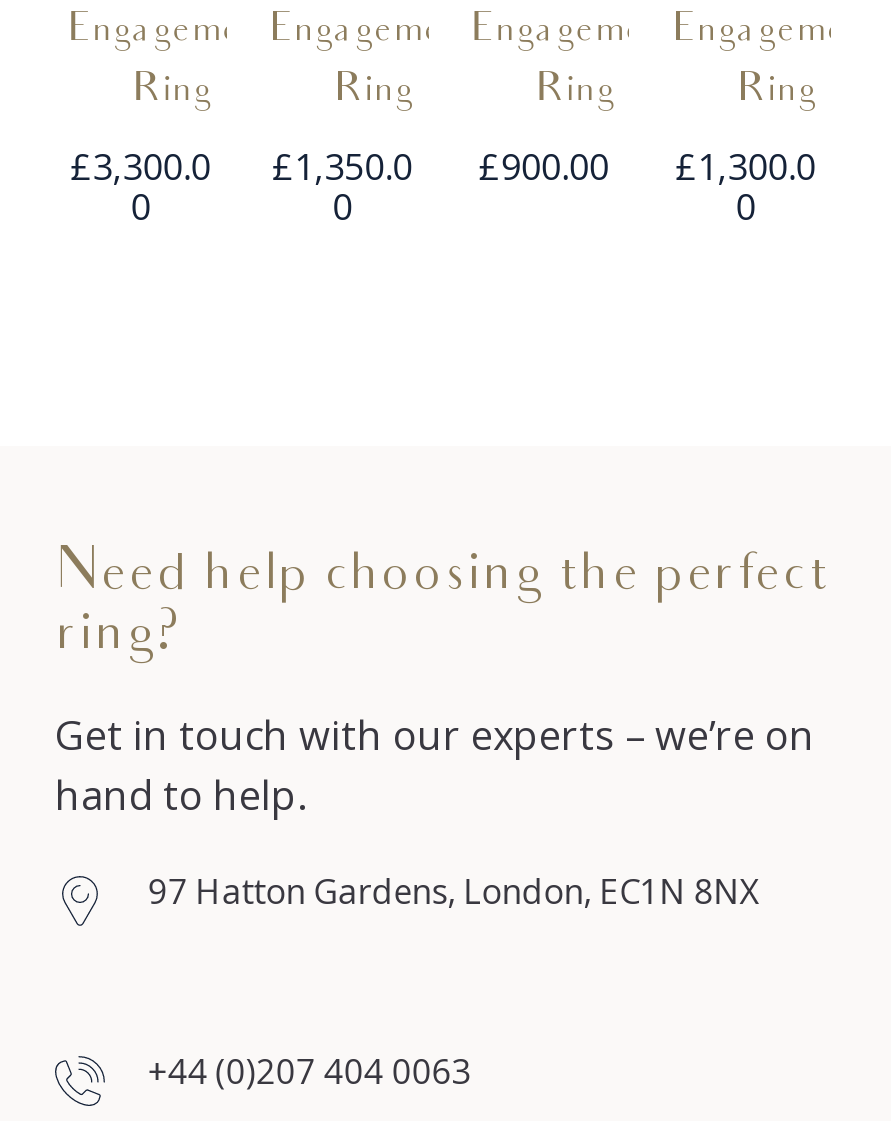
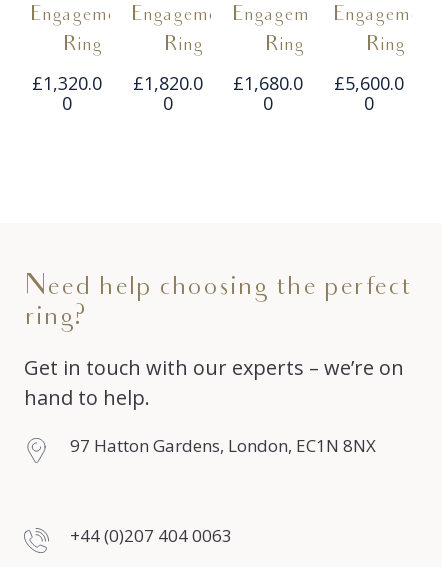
[71,141,211,189] £3,300.0 -> [32,71,102,95] £1,320.0
[272,141,412,189] £1,350.0 -> [133,71,203,95] £1,820.0
[479,141,609,189] £900.00 -> [233,71,303,115] £1,680.0 | 0
[675,141,815,189] £1,300.0 -> [334,71,404,95] £5,600.0

